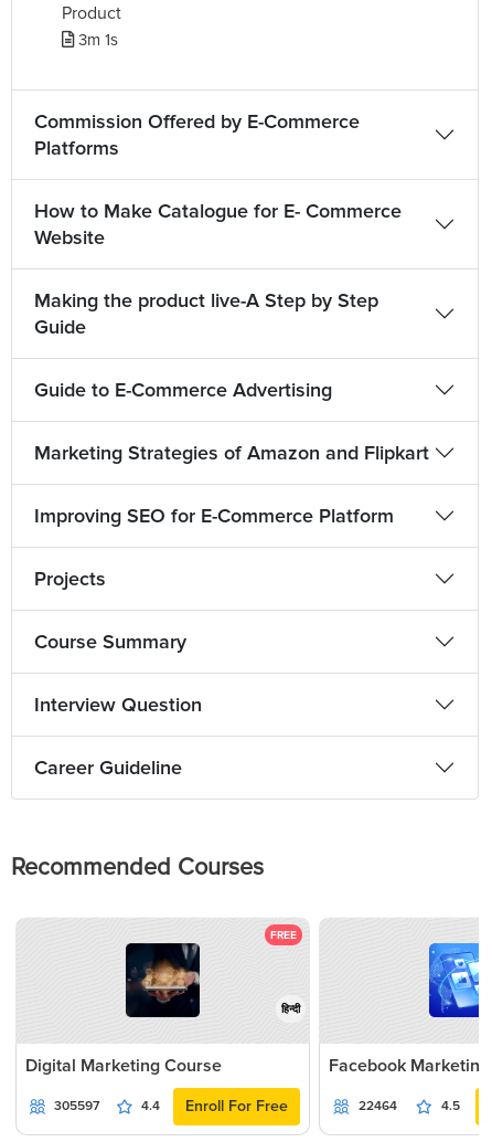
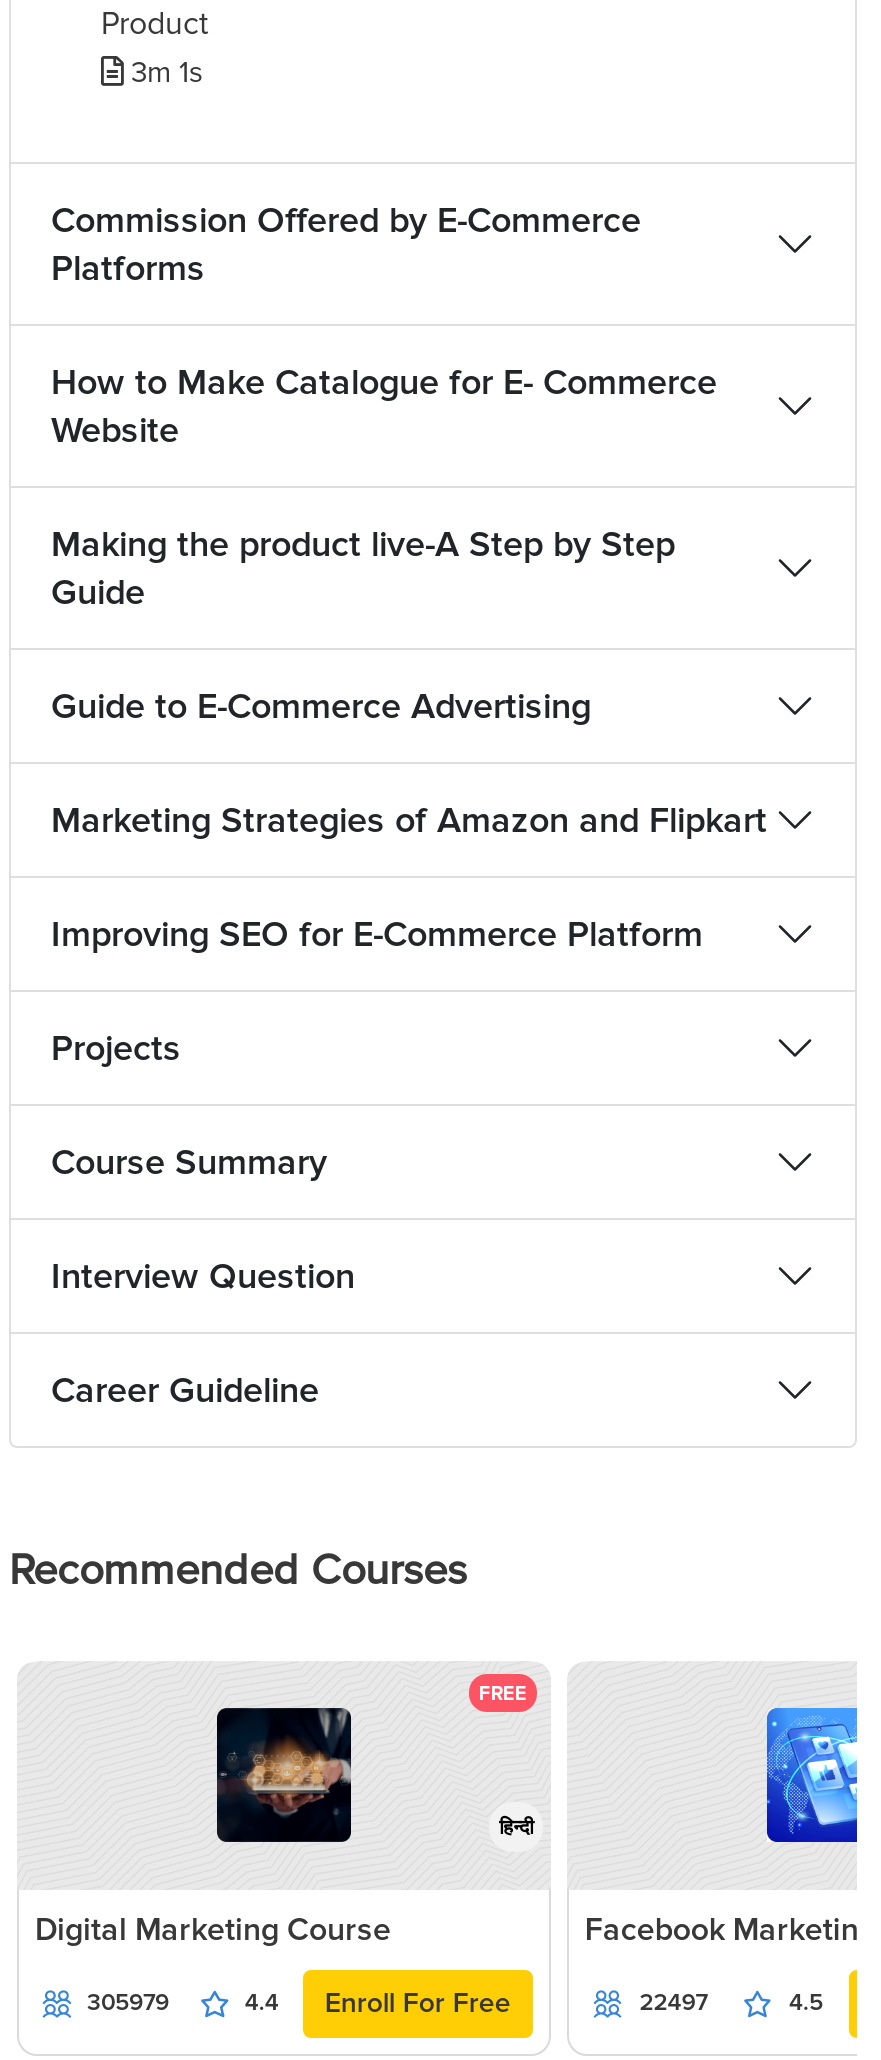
[54,1097,99,1114] 305597 -> [87,1987,169,2017] 305979
[359,1097,397,1114] 22464 -> [639,1987,707,2017] 22497

